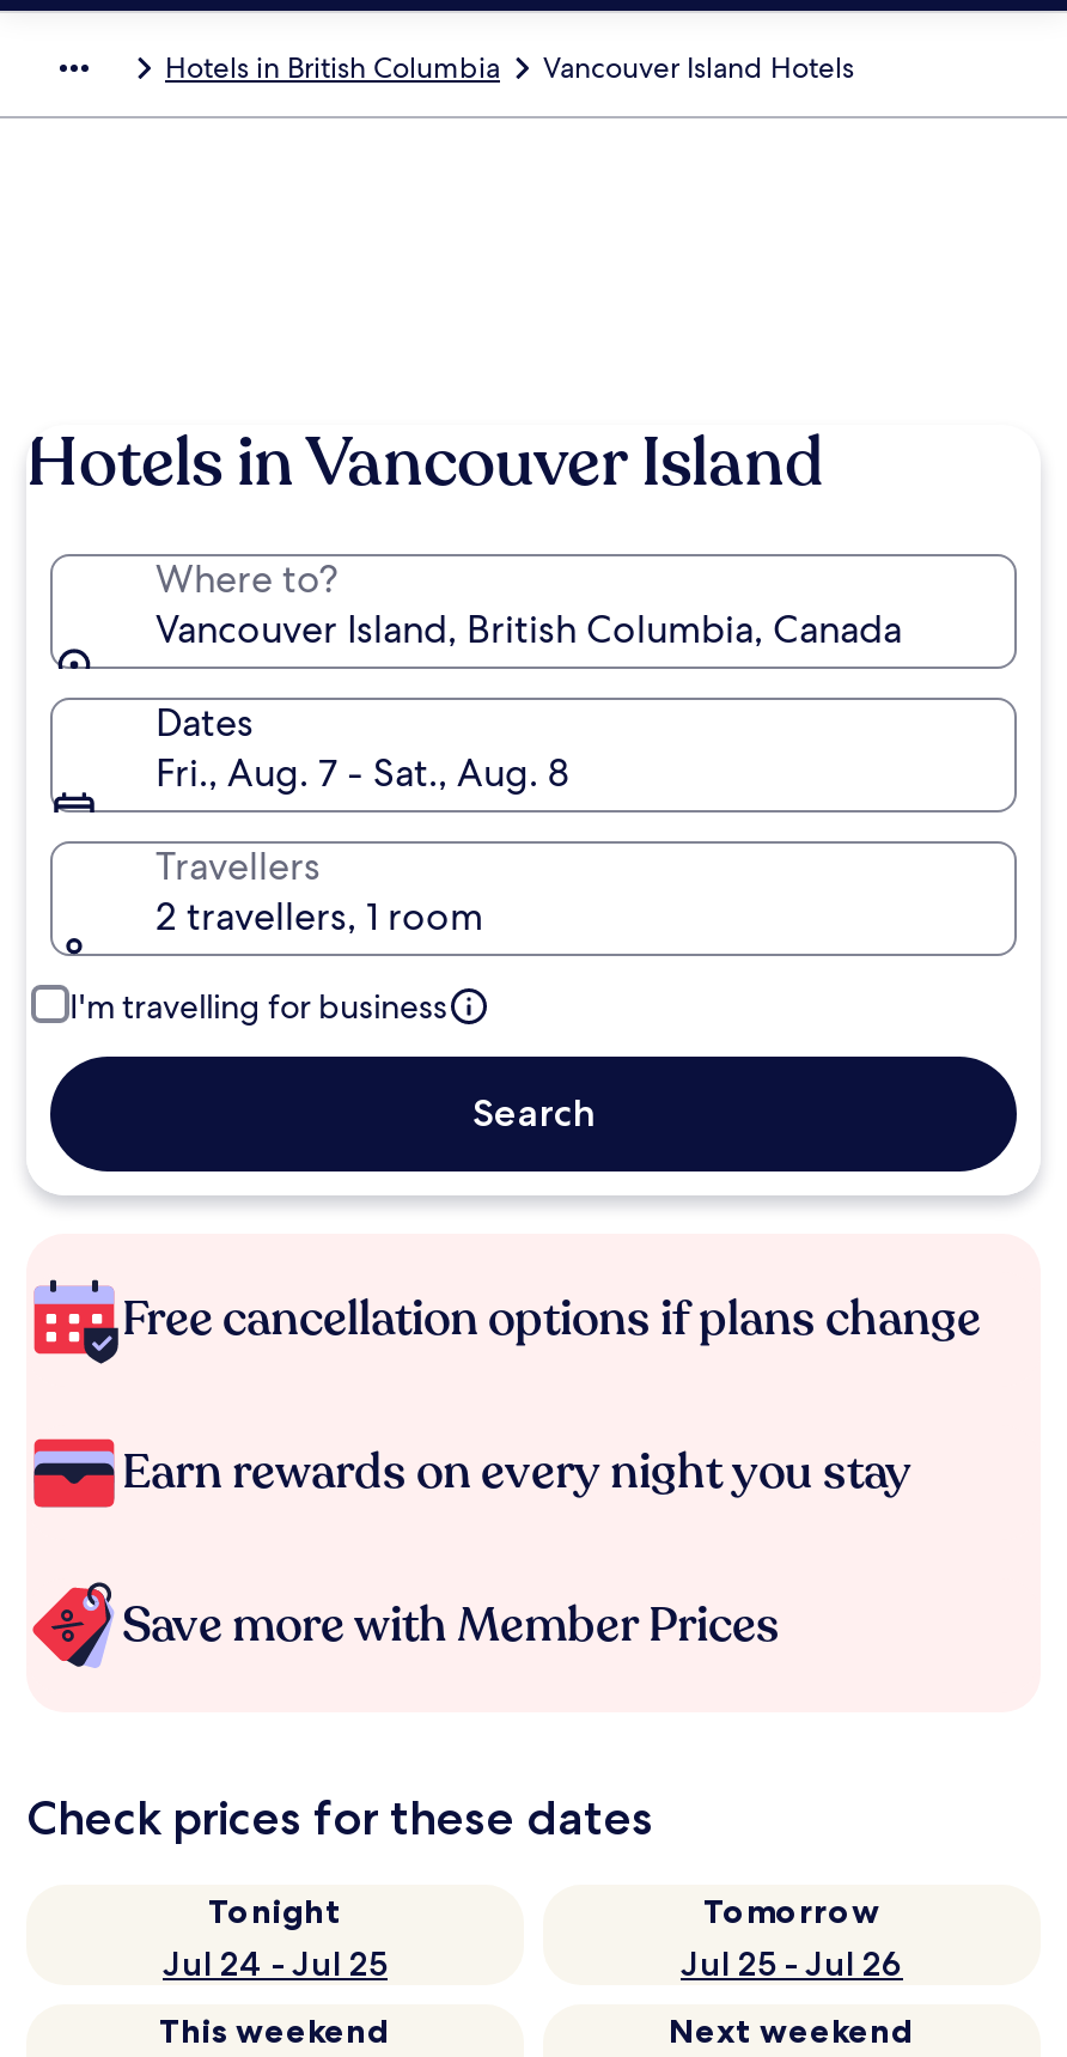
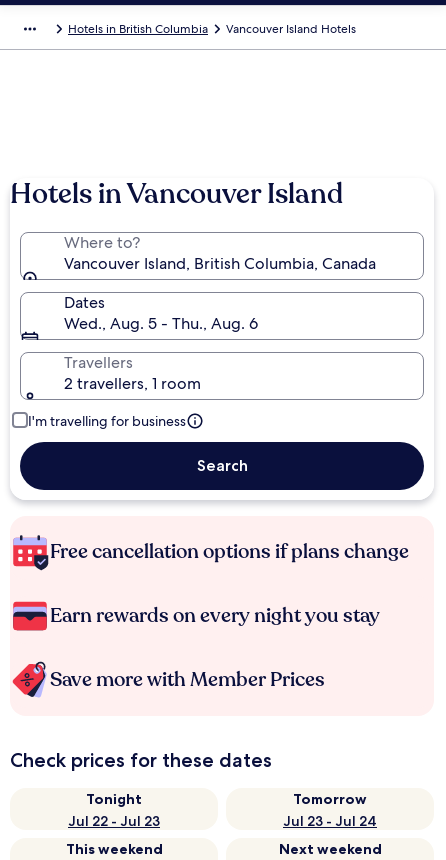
[156,748,569,798] Fri., Aug. 7 - Sat., Aug. 8 -> [64,313,258,334] Wed., Aug. 5 - Thu., Aug. 6
[163,1942,388,1985] Jul 24 - Jul 25 -> [68,812,160,830] Jul 22 - Jul 23
[681,1942,903,1985] Jul 25 - Jul 26 -> [283,812,377,830] Jul 23 - Jul 24

